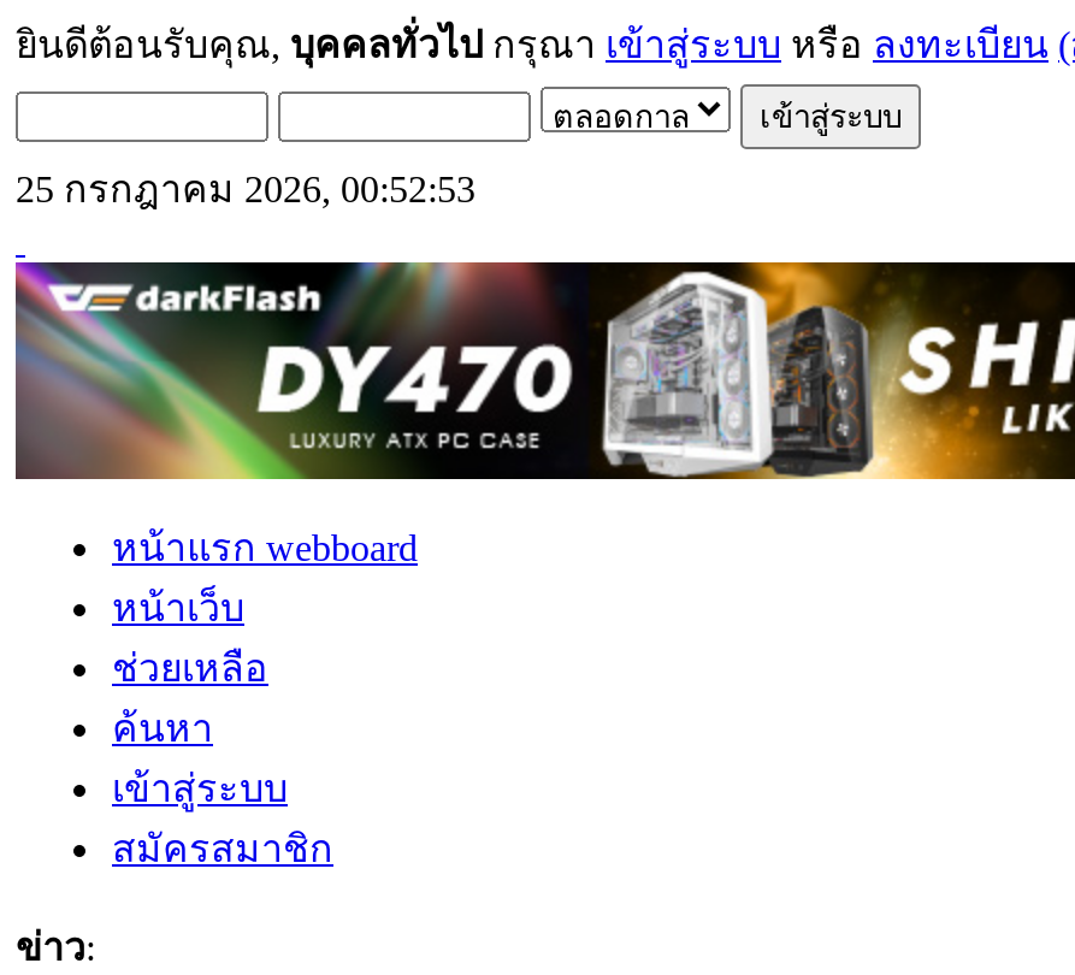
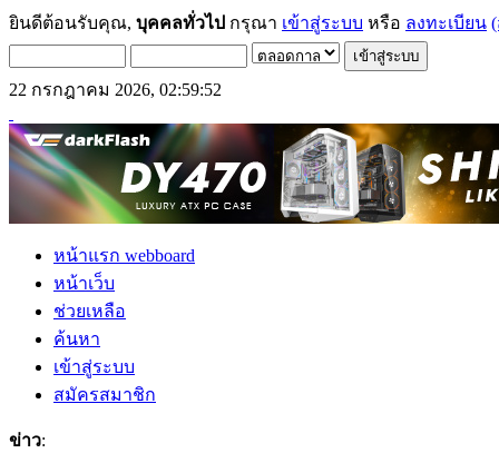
[16,169,476,209] 25 กรกฎาคม 2026, 00:52:53 -> [9,80,222,99] 22 กรกฎาคม 2026, 02:59:52

